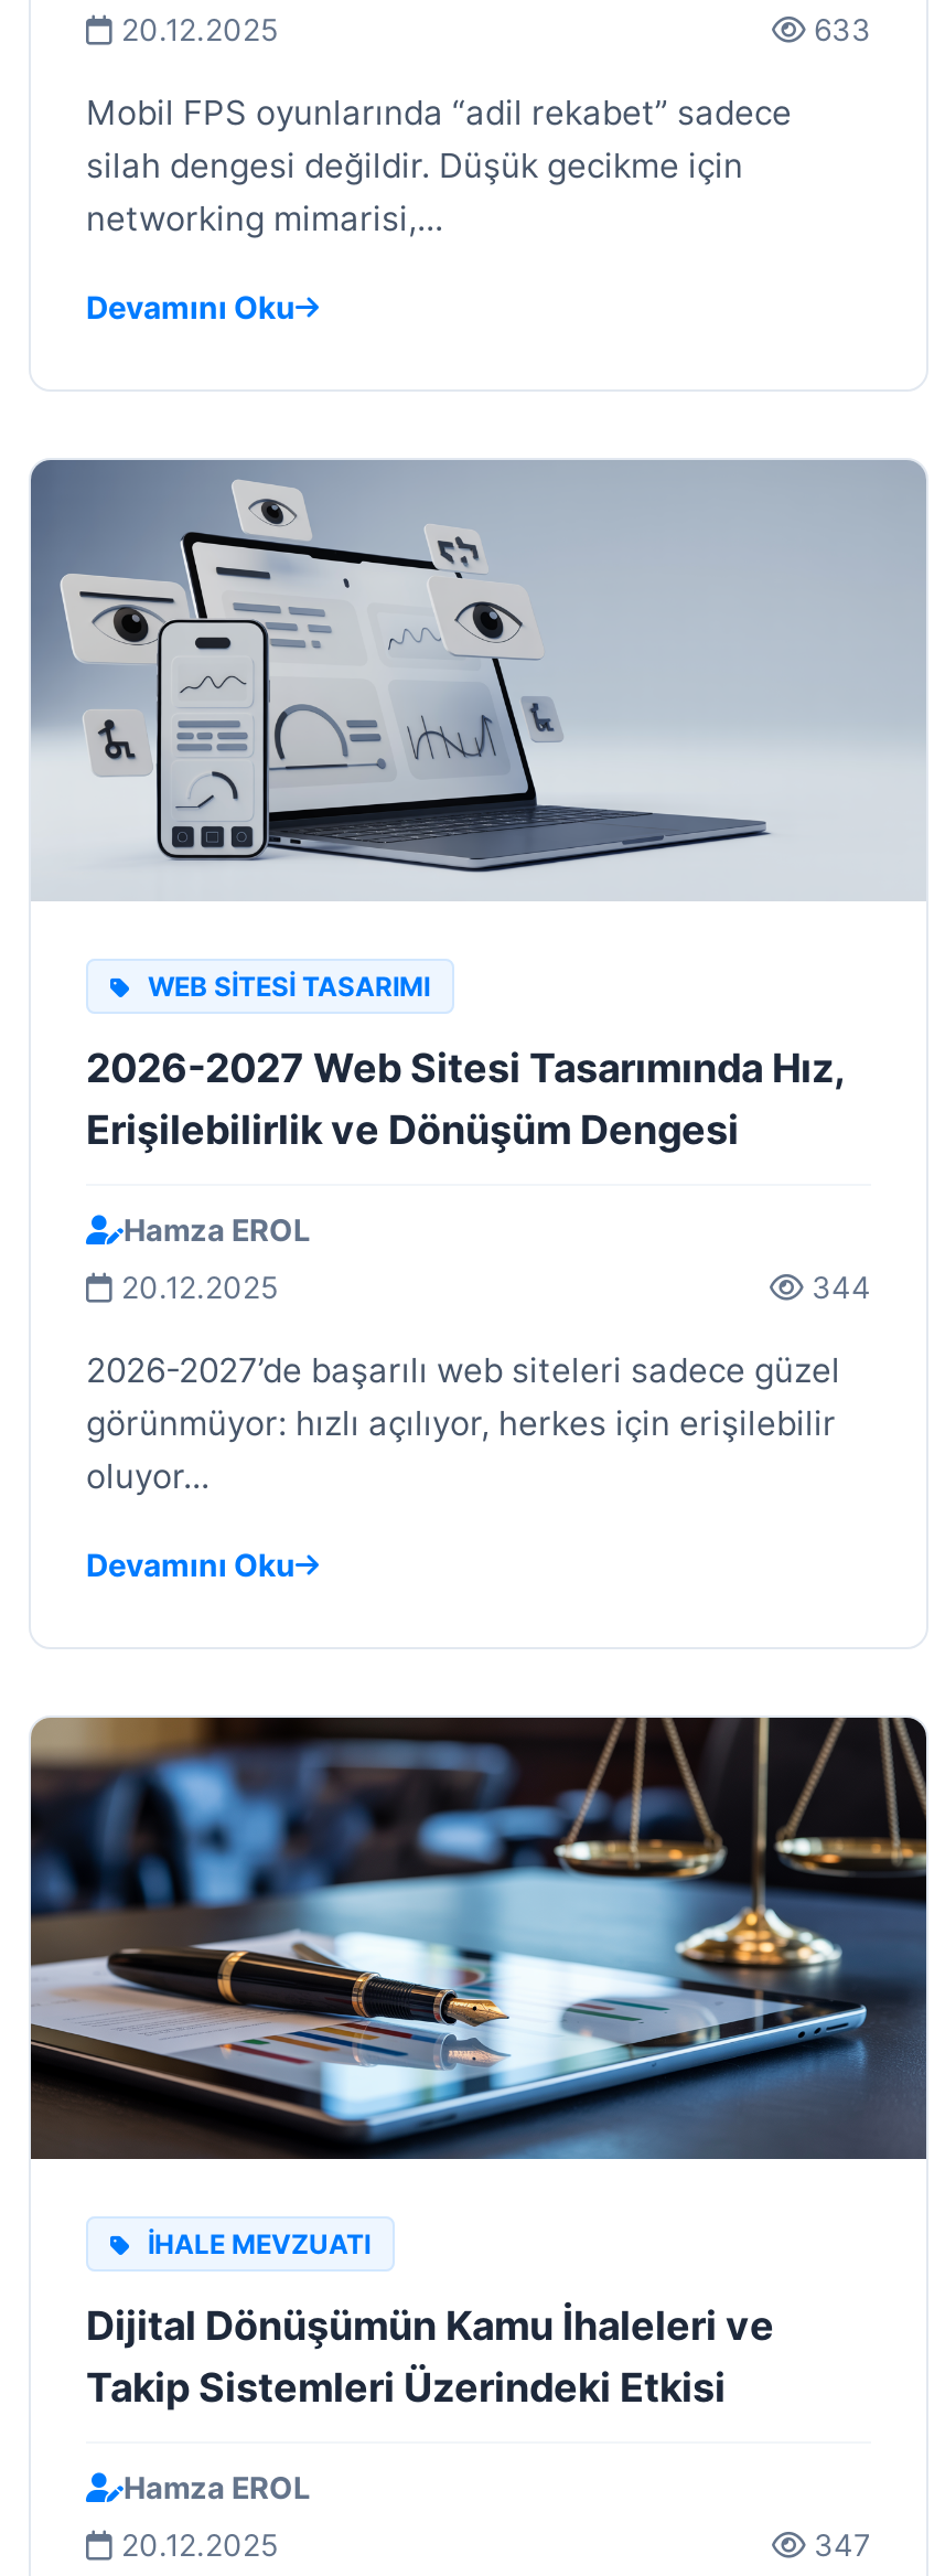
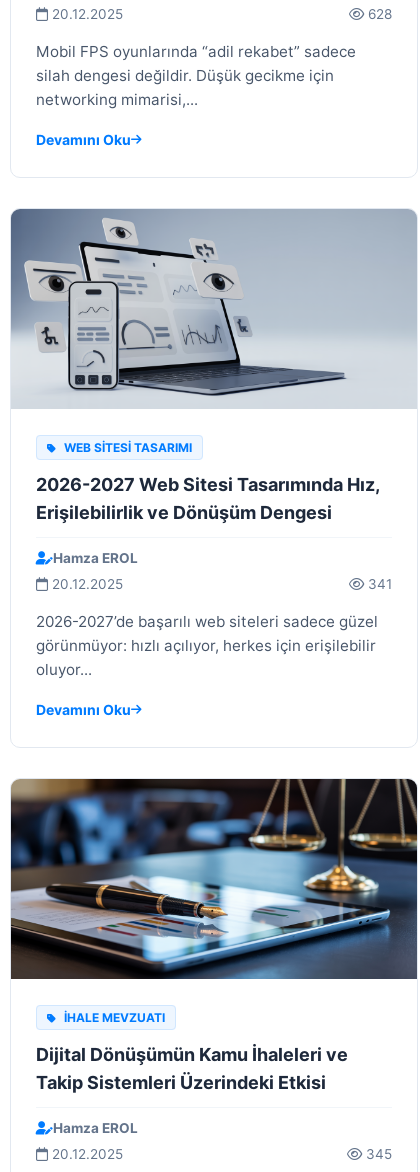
[805,12,871,47] 633 -> [364,6,392,22] 628
[803,1270,871,1305] 344 -> [364,576,392,592] 341
[805,2527,871,2563] 347 -> [362,1146,392,1162] 345

